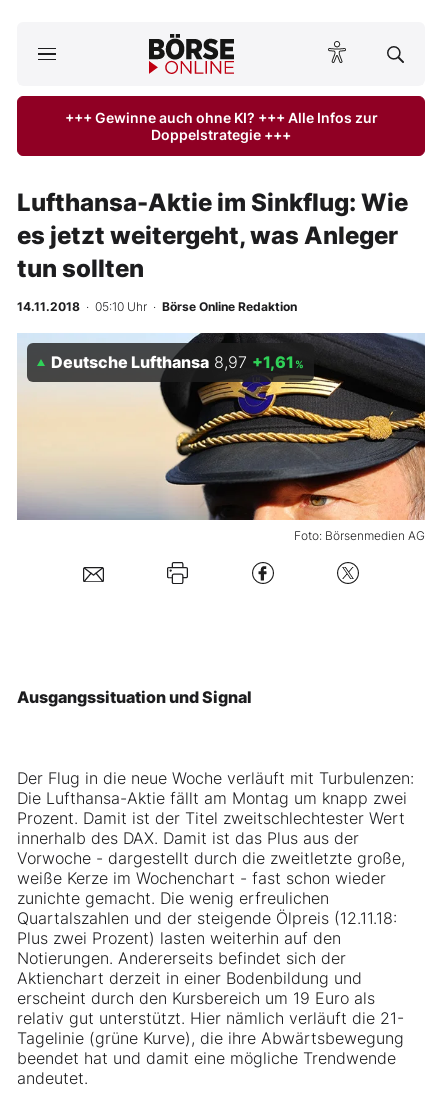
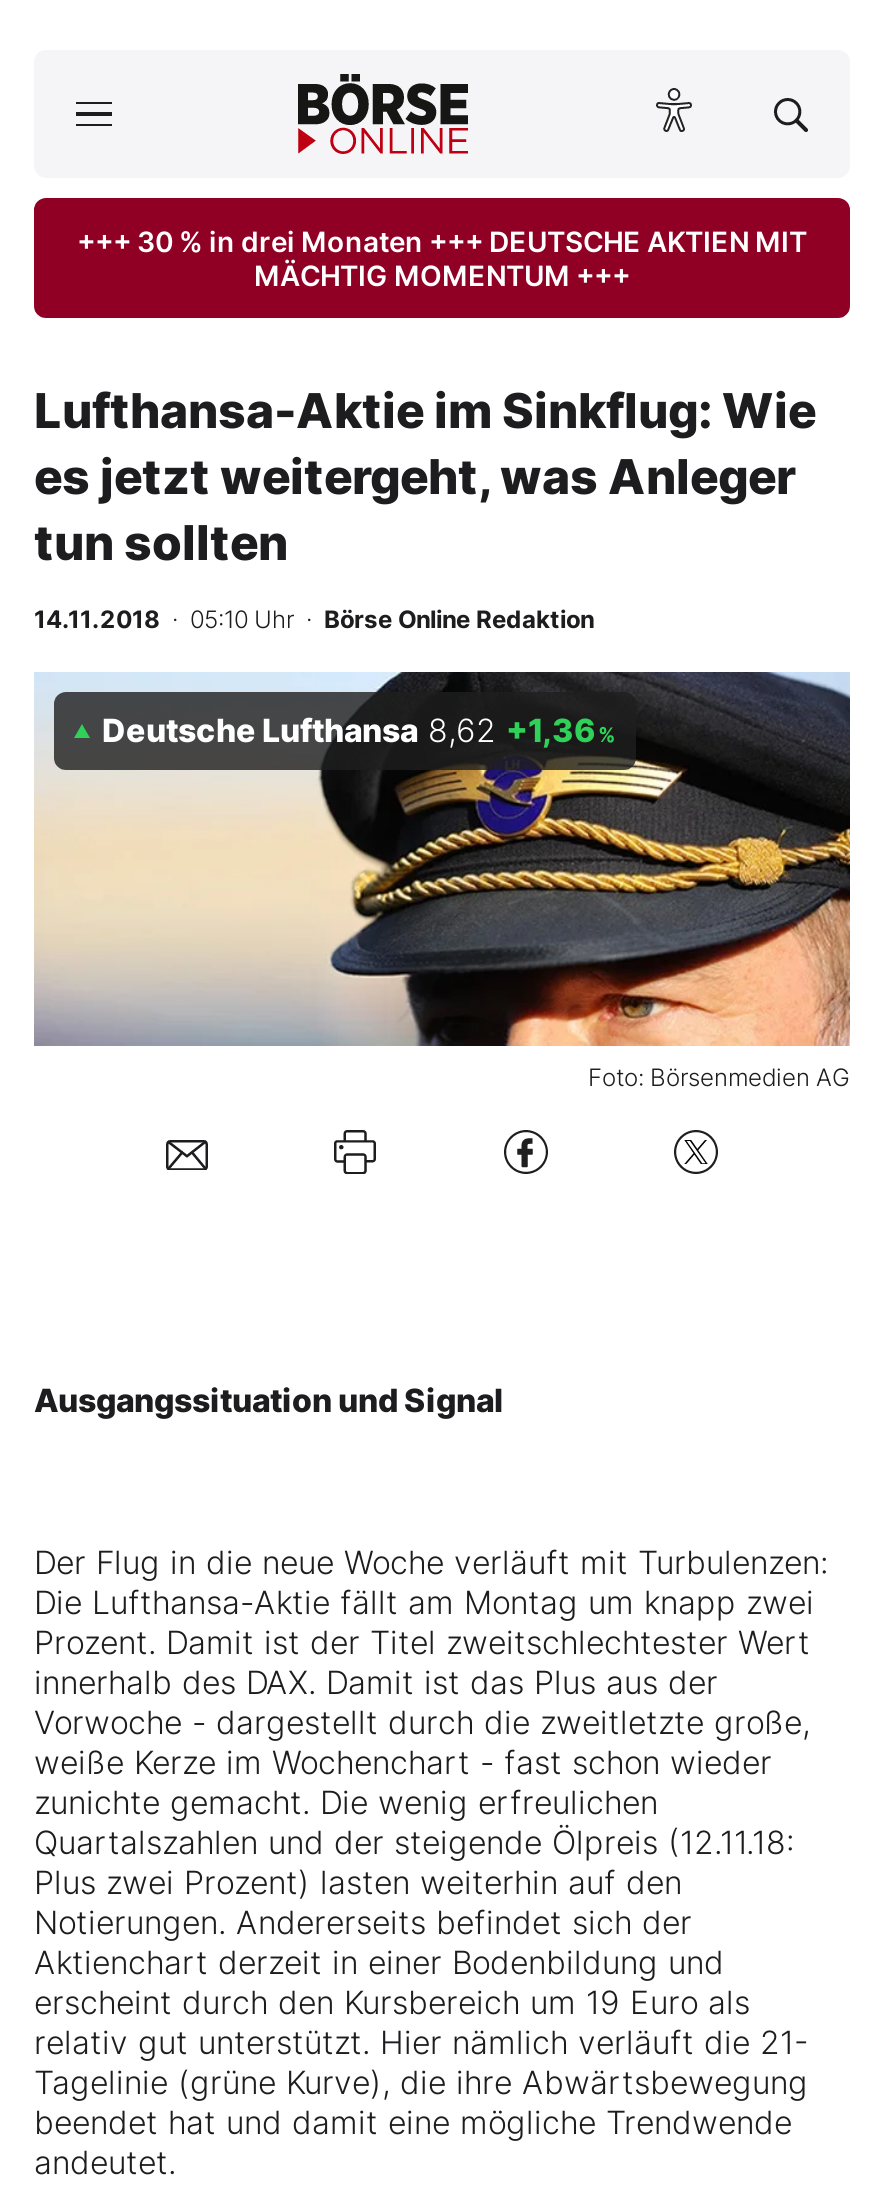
[64,109,377,143] +++ Gewinne auch ohne KI? +++ Alle Infos zur | Doppelstrategie +++ -> [77,224,807,292] +++ 30 % in drei Monaten +++ DEUTSCHE AKTIEN MIT | MÄCHTIG MOMENTUM +++
[51,352,304,372] Deutsche Lufthansa 8,97 +1,61% -> [102,710,616,750] Deutsche Lufthansa 8,62 +1,36%

